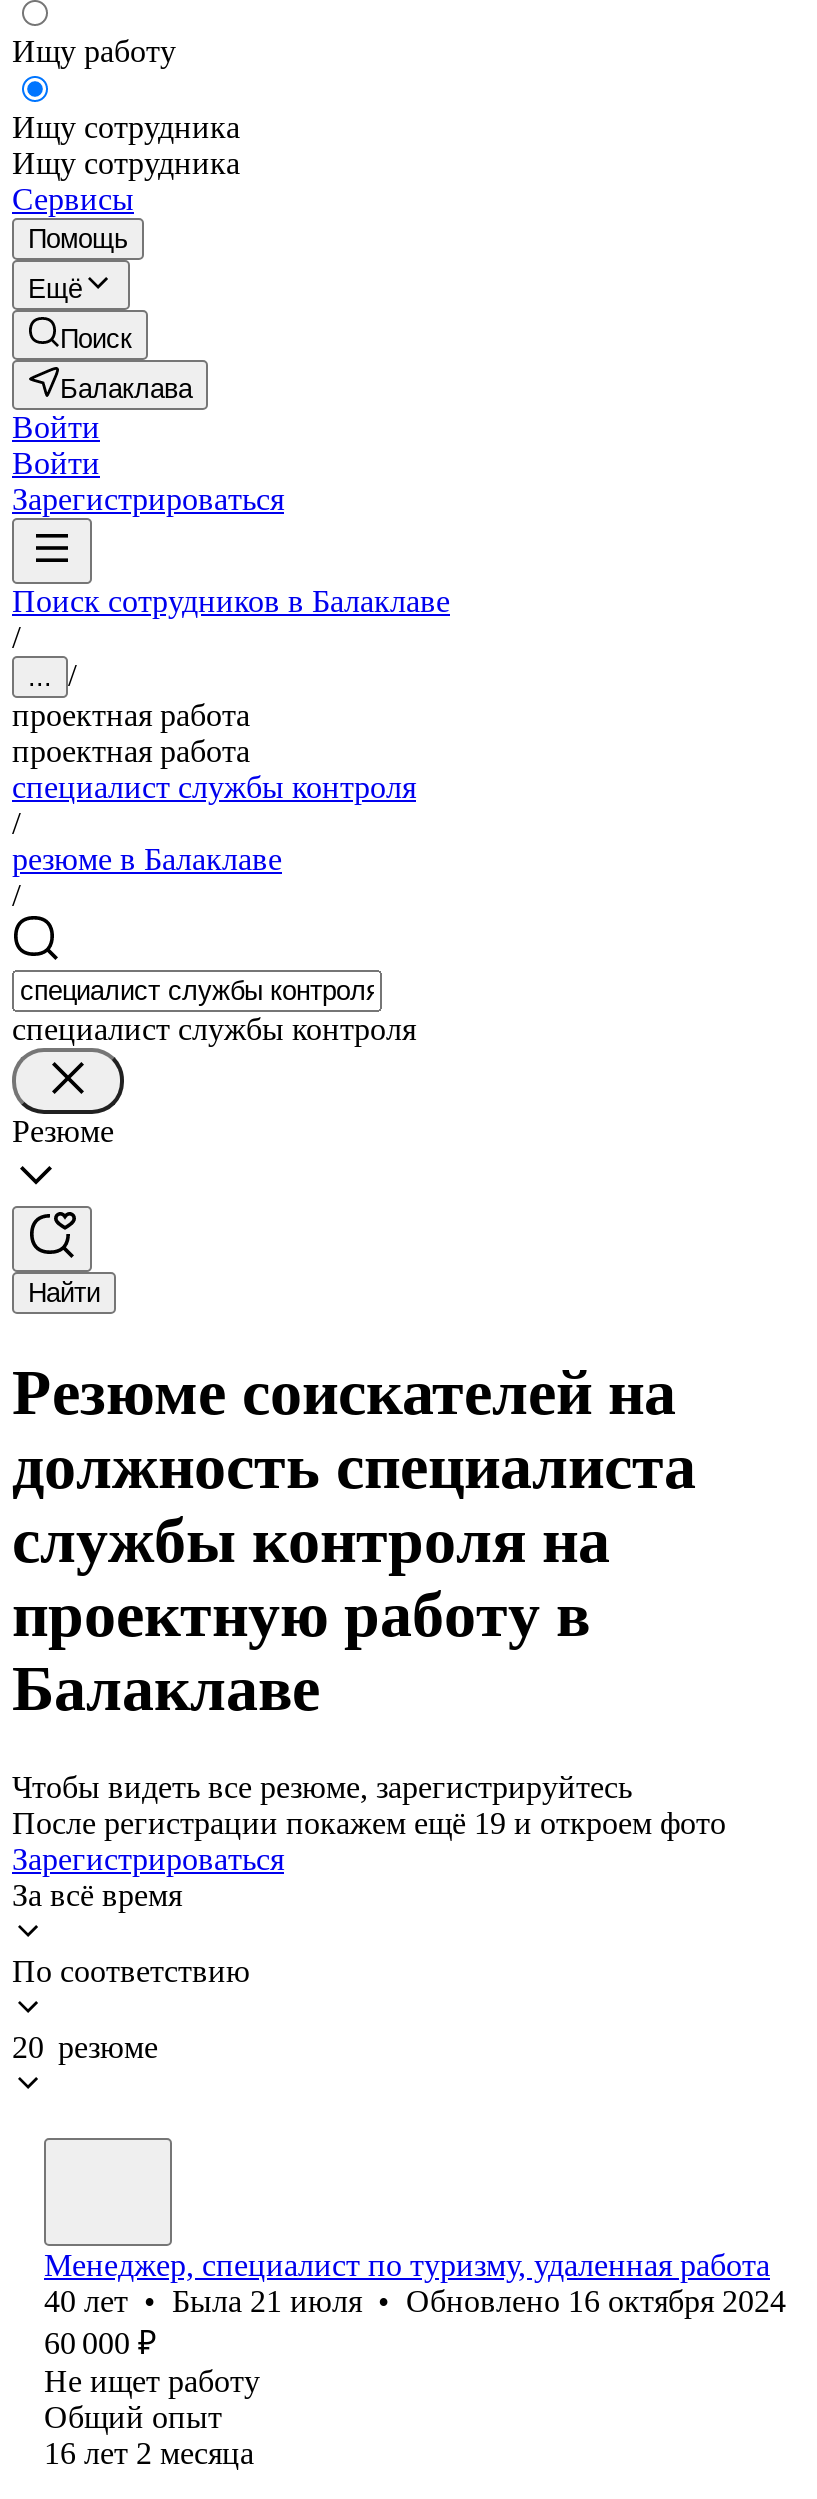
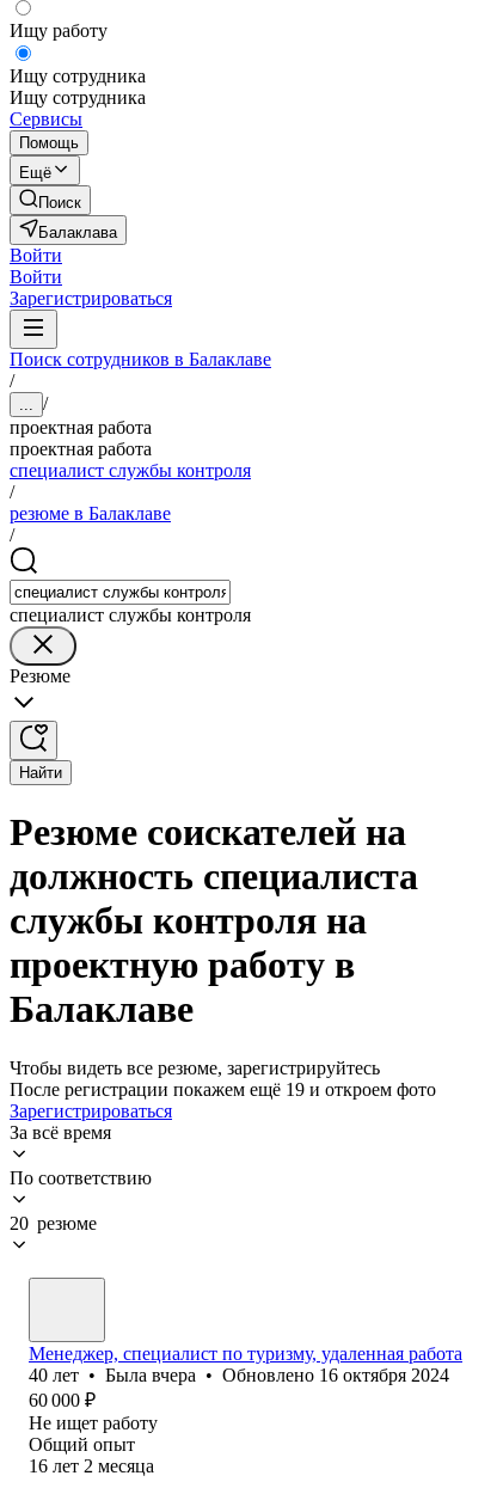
[44,2284,786,2318] 40 лет • Была 21 июля • Обновлено 16 октября 2024 -> [29,1365,449,1385] 40 лет • Была вчера • Обновлено 16 октября 2024

